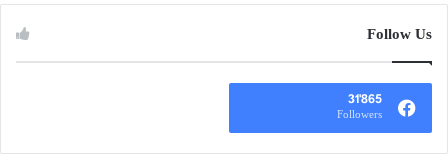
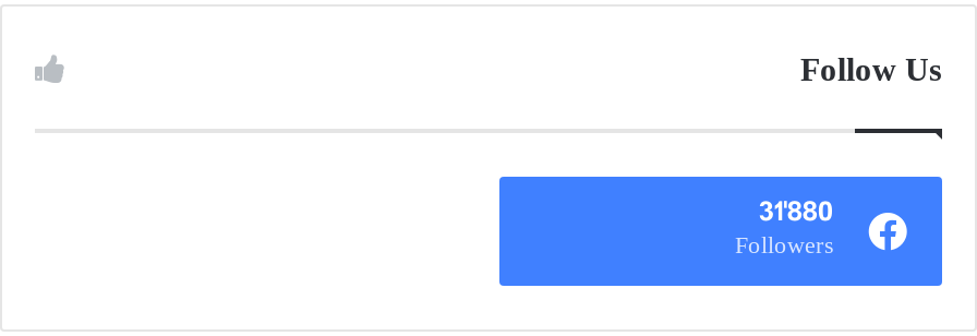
[348,88,382,110] 31٬865 -> [759,189,833,237] 31٬880

